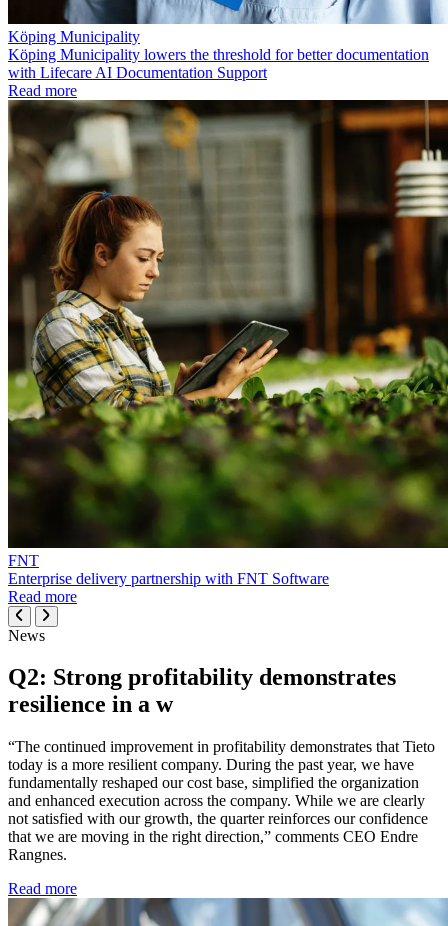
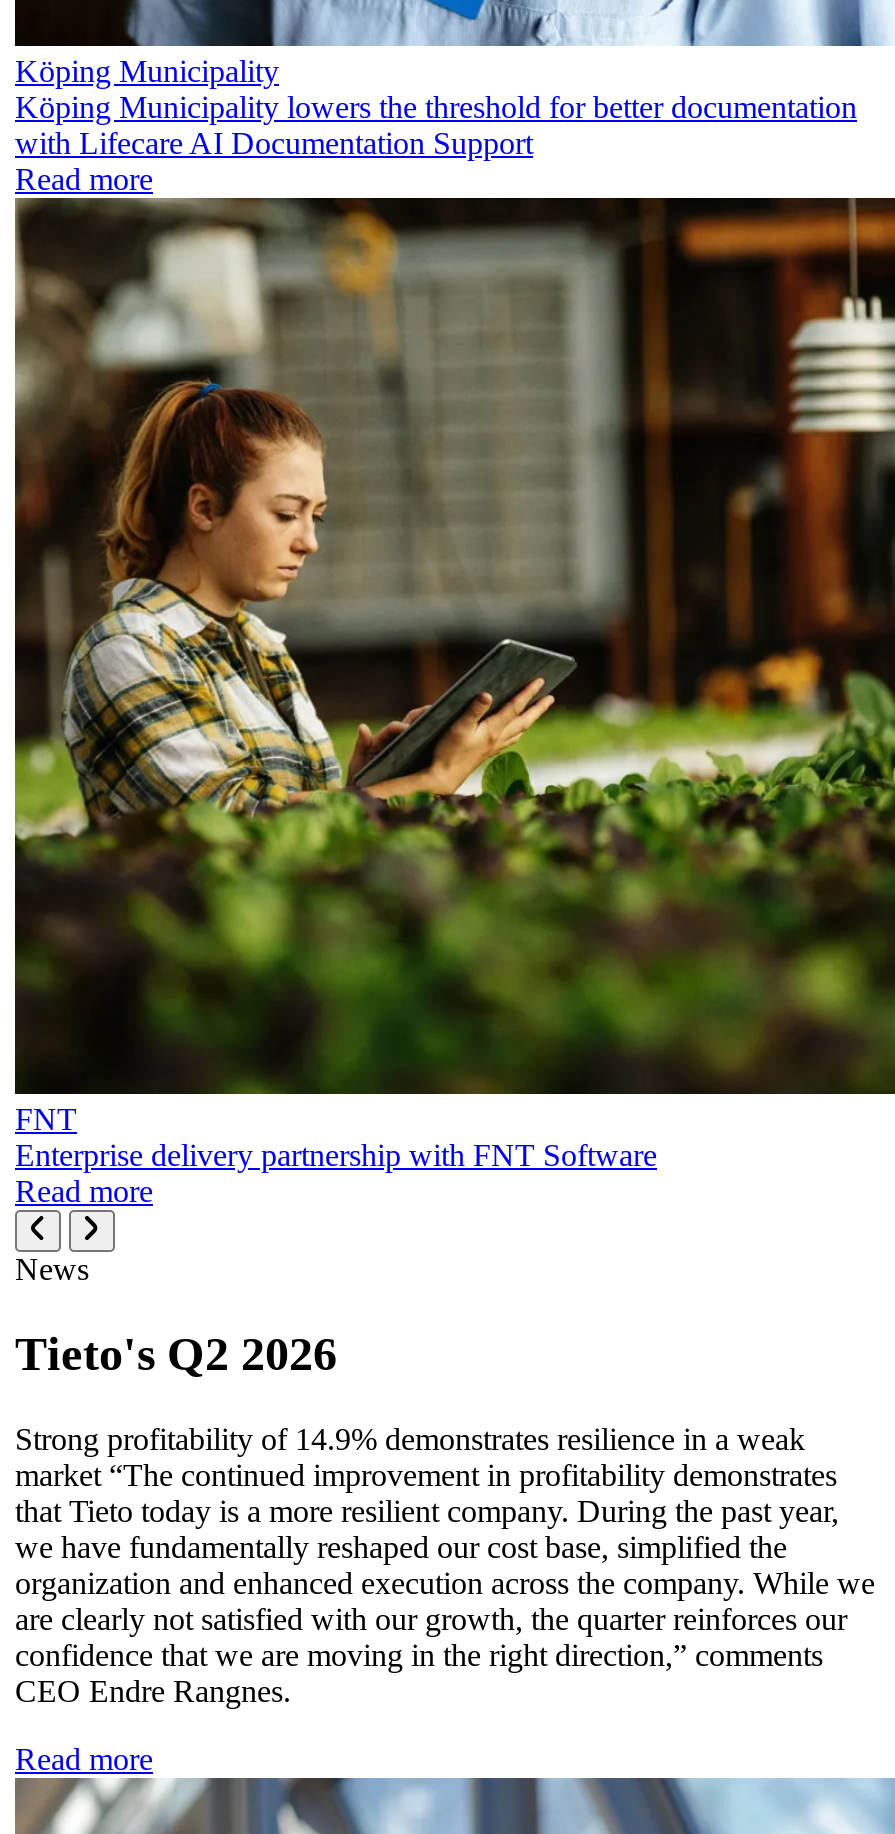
[8,664,396,717] Q2: Strong profitability demonstrates | resilience in a w -> [15,1329,337,1381] Tieto's Q2 2026
[8,738,435,863] “The continued improvement in profitability demonstrates that Tieto | today is a more resilient company. During the past year, we have | fundamentally reshaped our cost base, simplified the organization | and enhanced execution across the company. While we are clearly | not satisfied with our growth, the quarter reinforces our confidence | that we are moving in the right direction,” comments CEO Endre | Rangnes. -> [15,1423,875,1709] Strong profitability of 14.9% demonstrates resilience in a weak | market “The continued improvement in profitability demonstrates | that Tieto today is a more resilient company. During the past year, | we have fundamentally reshaped our cost base, simplified the | organization and enhanced execution across the company. While we | are clearly not satisfied with our growth, the quarter reinforces our | confidence that we are moving in the right direction,” comments | CEO Endre Rangnes.

